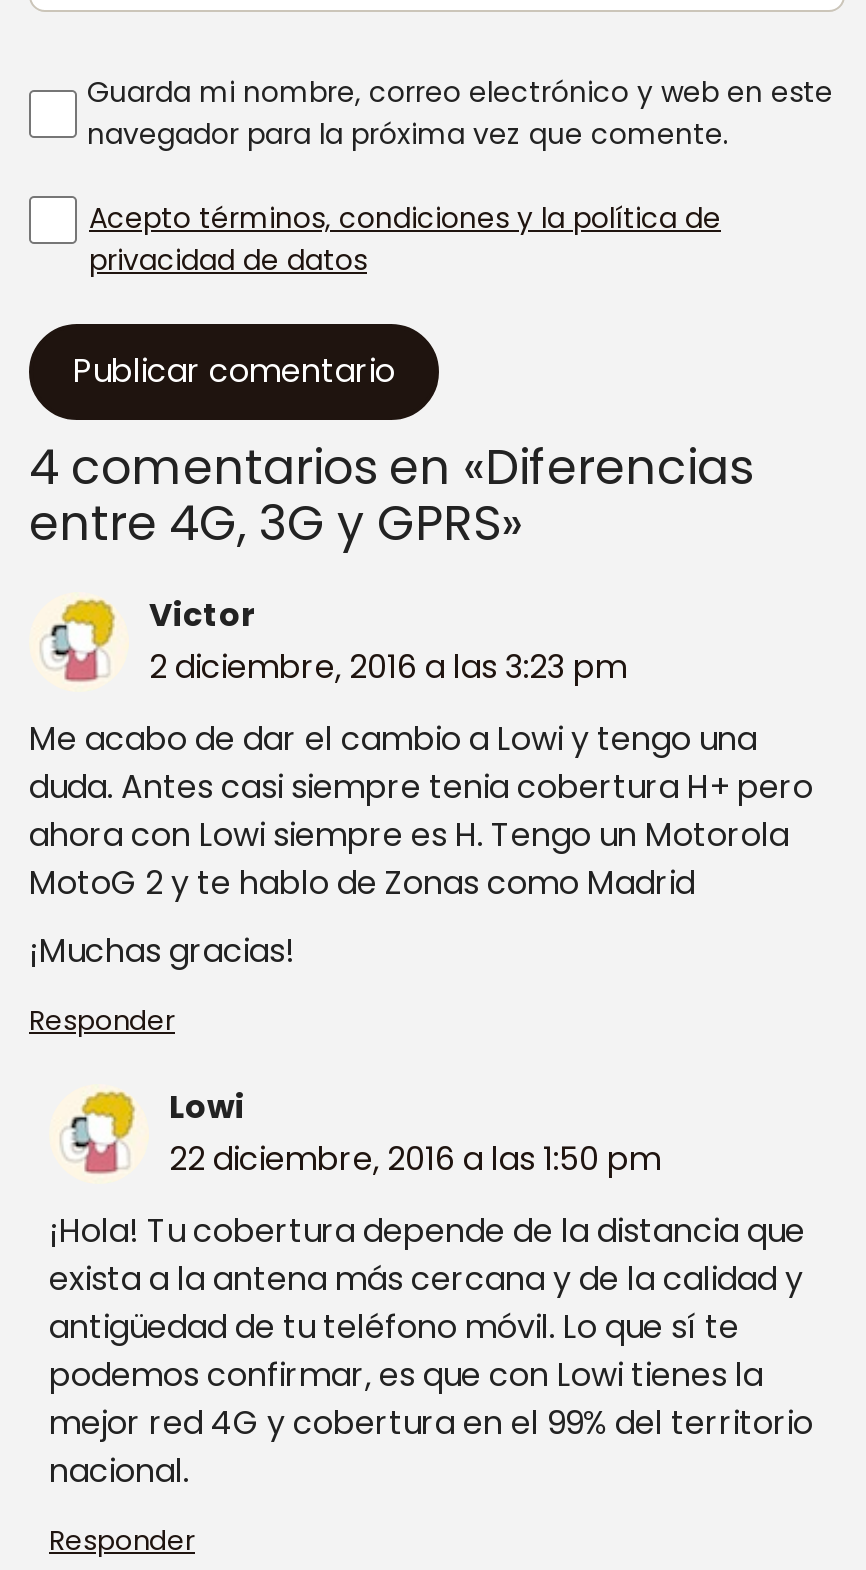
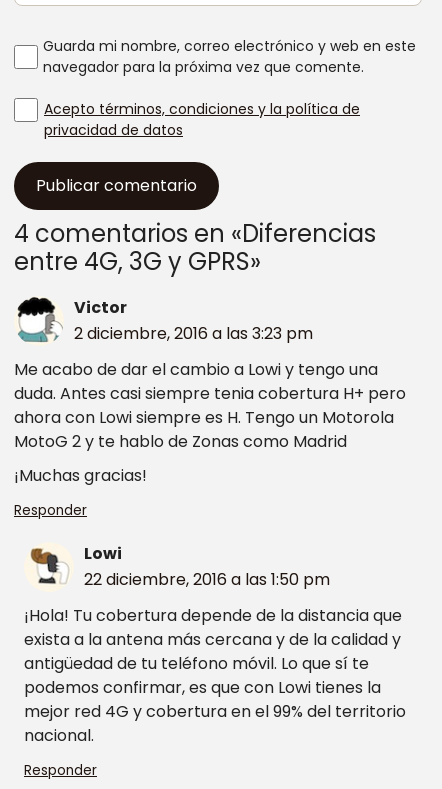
[37,594,117,684] [image] -> [17,296,62,343] [image]
[63,1090,137,1174] [image] -> [30,546,66,586] [image]

